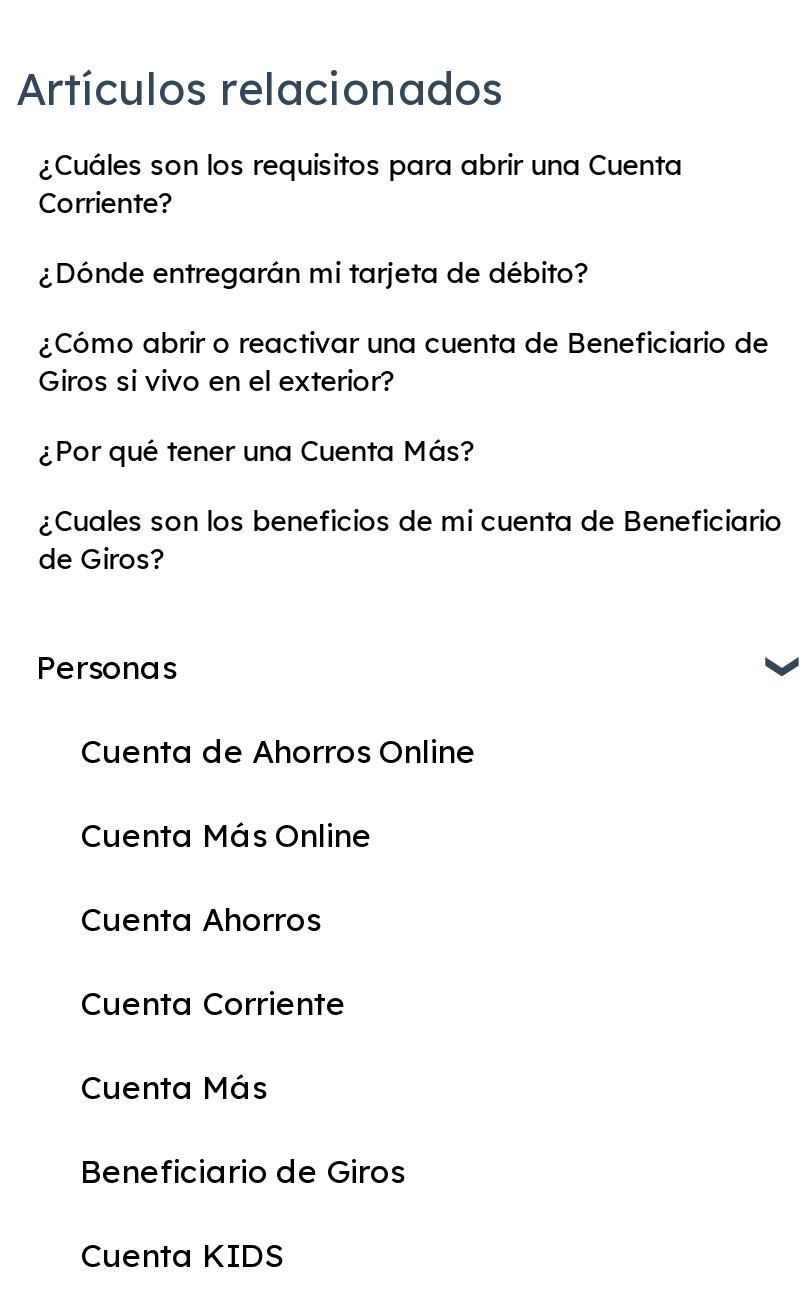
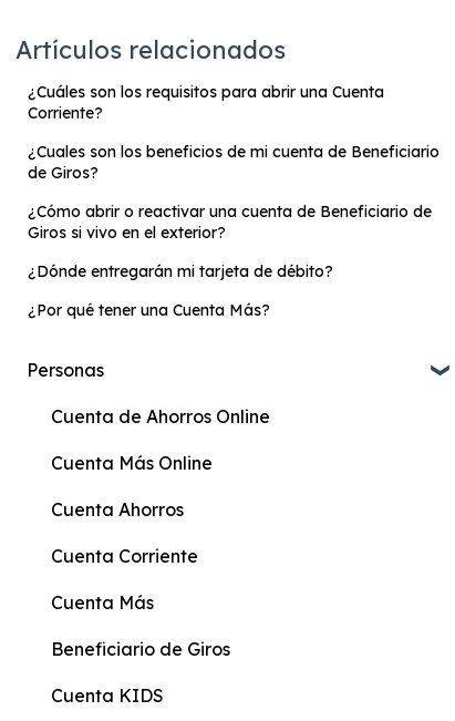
moved [38,256,768,470] -> [28,202,432,321]: ¿Cómo abrir o reactivar una cuenta de Beneficiario de | Giros si vivo en el exterior? | ¿Dónde entregarán mi tarjeta de débito? | ¿Por qué tener una Cuenta Más?
moved [38,504,782,578] -> [28,142,440,183]: ¿Cuales son los beneficios de mi cuenta de Beneficiario | de Giros?

